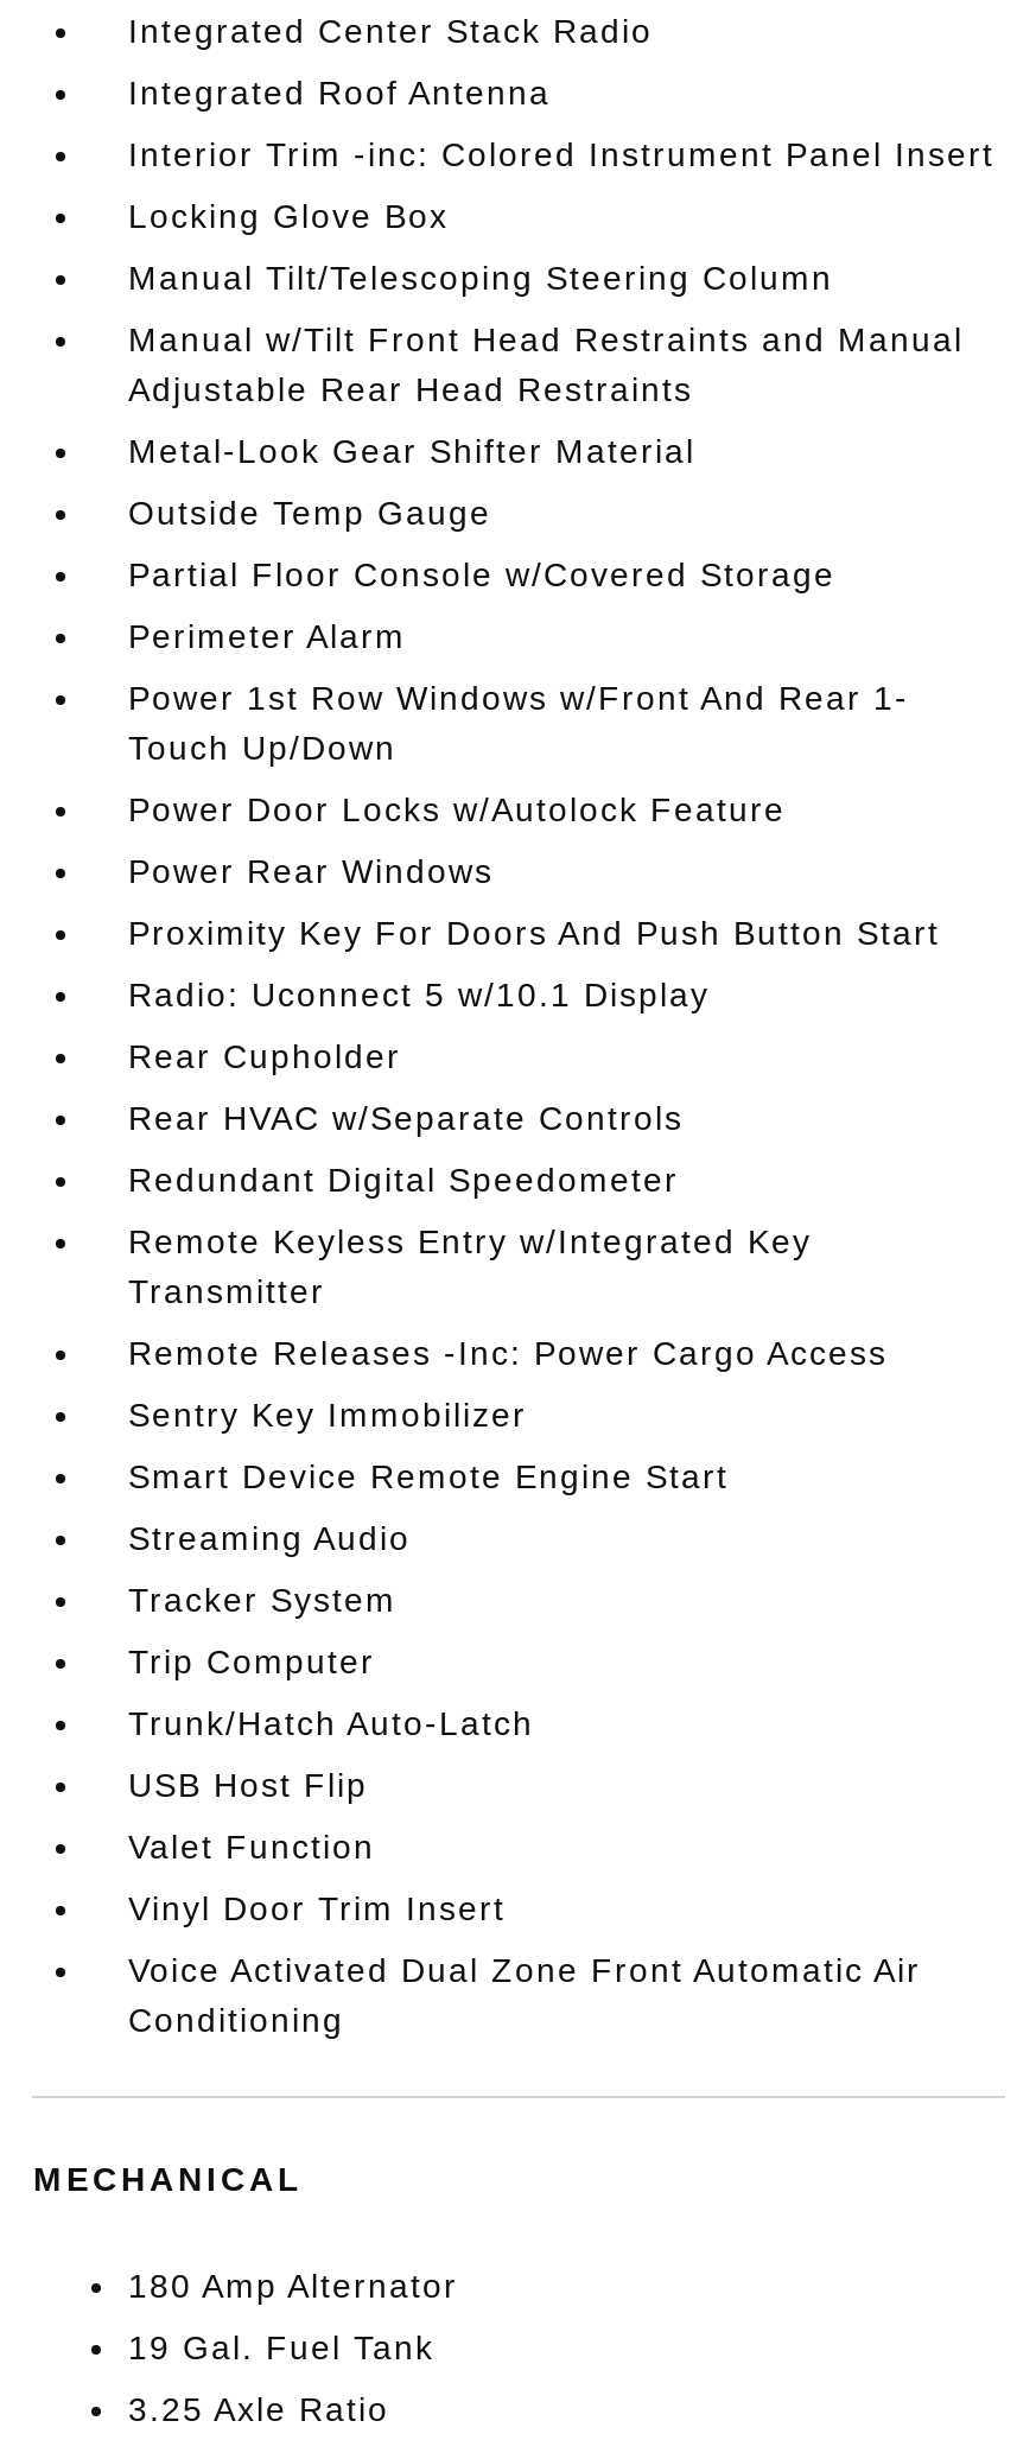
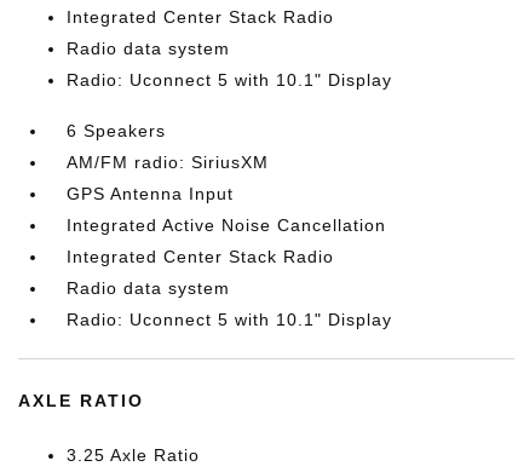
[128,74,994,2039] Integrated Roof Antenna | Interior Trim -inc: Colored Instrument Panel Insert | Locking Glove Box | Manual Tilt/Telescoping Steering Column | Manual w/Tilt Front Head Restraints and Manual | Adjustable Rear Head Restraints | Metal-Look Gear Shifter Material | Outside Temp Gauge | Partial Floor Console w/Covered Storage | Perimeter Alarm | Power 1st Row Windows w/Front And Rear 1- | Touch Up/Down | Power Door Locks w/Autolock Feature | Power Rear Windows | Proximity Key For Doors And Push Button Start | Radio: Uconnect 5 w/10.1 Display | Rear Cupholder | Rear HVAC w/Separate Controls | Redundant Digital Speedometer | Remote Keyless Entry w/Integrated Key | Transmitter | Remote Releases -Inc: Power Cargo Access | Sentry Key Immobilizer | Smart Device Remote Engine Start | Streaming Audio | Tracker System | Trip Computer | Trunk/Hatch Auto-Latch | USB Host Flip | Valet Function | Vinyl Door Trim Insert | Voice Activated Dual Zone Front Automatic Air | Conditioning -> [67,39,393,329] Radio data system | Radio: Uconnect 5 with 10.1" Display | 6 Speakers | AM/FM radio: SiriusXM | GPS Antenna Input | Integrated Active Noise Cancellation | Integrated Center Stack Radio | Radio data system | Radio: Uconnect 5 with 10.1" Display
[33,2160,458,2366] MECHANICAL | 180 Amp Alternator | 19 Gal. Fuel Tank -> [19,391,145,410] AXLE RATIO

